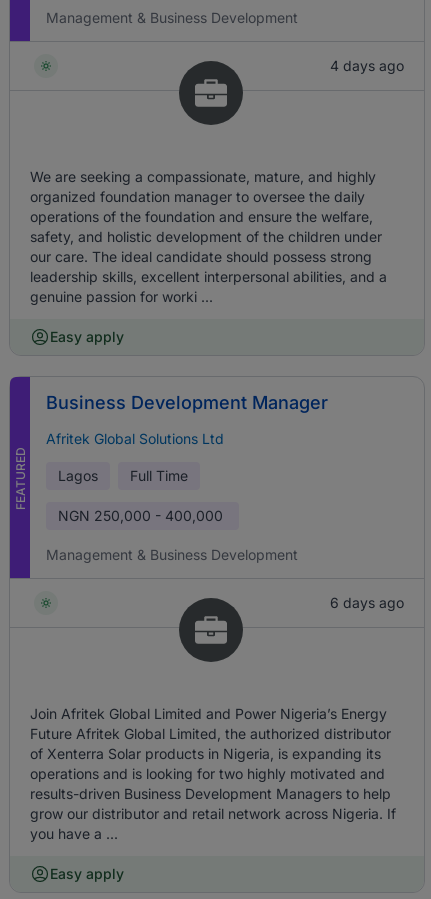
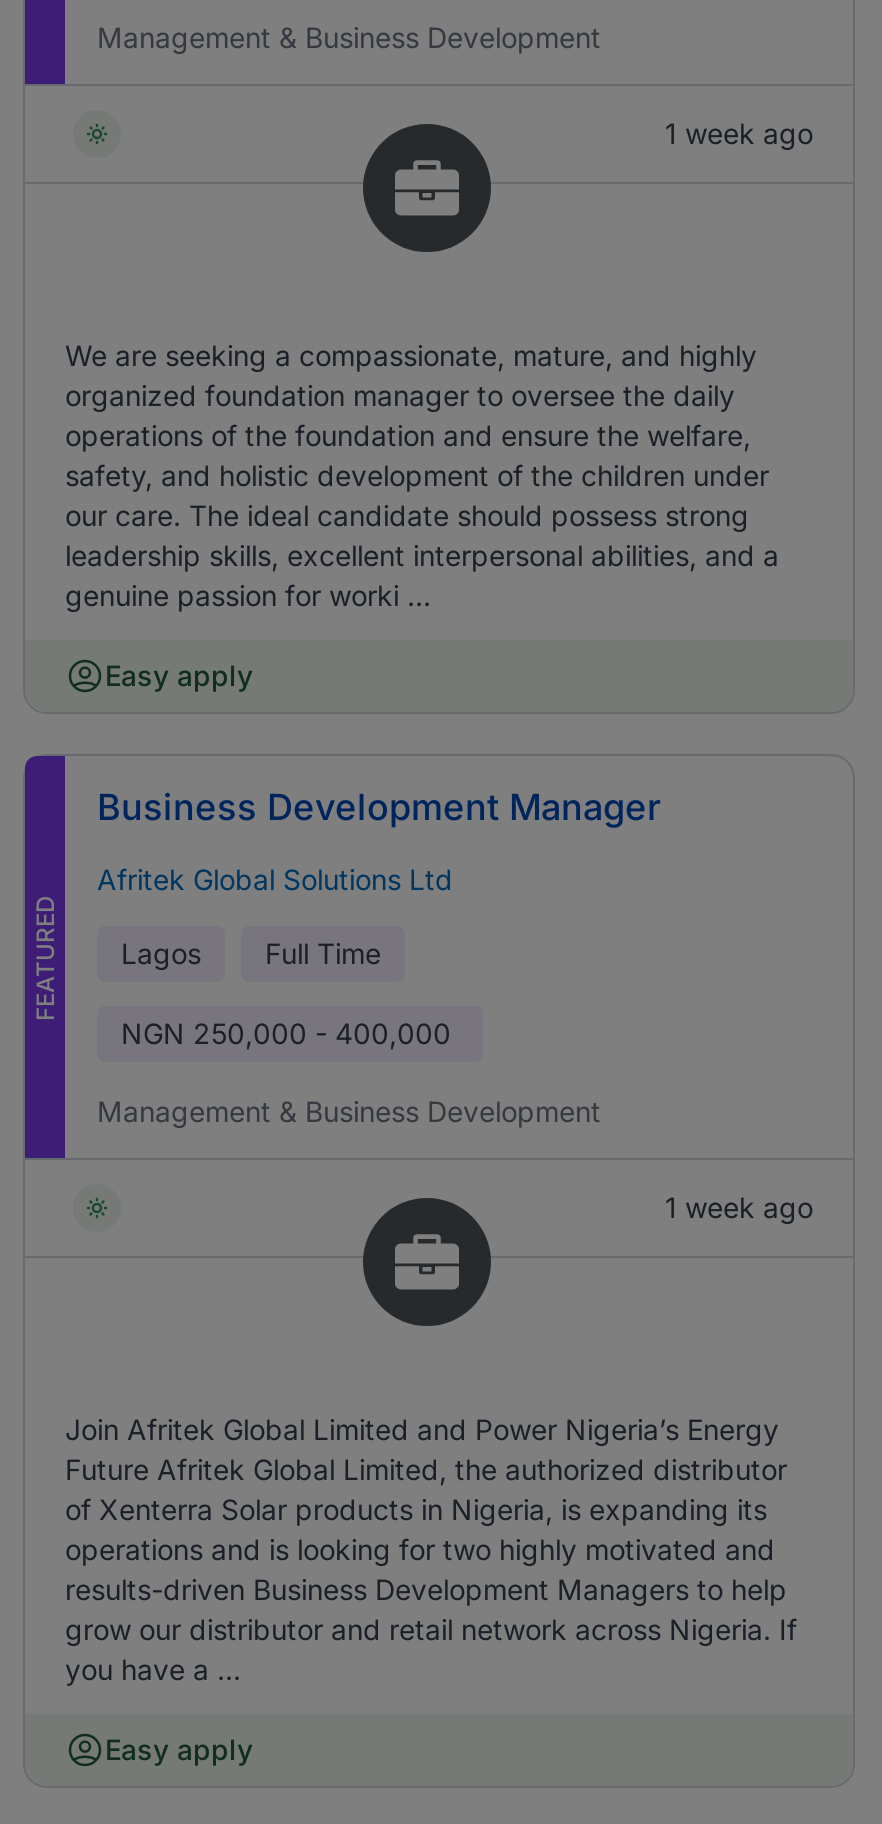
[330,57,404,74] 4 days ago -> [665,116,813,150] 1 week ago
[330,594,404,611] 6 days ago -> [665,1190,813,1224] 1 week ago

